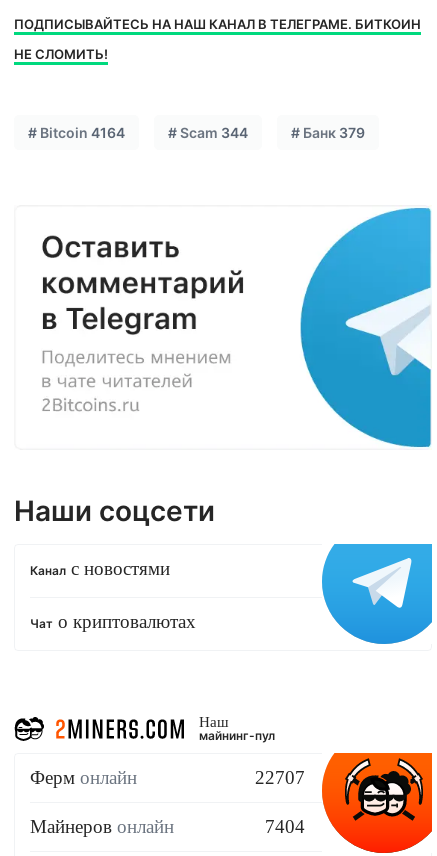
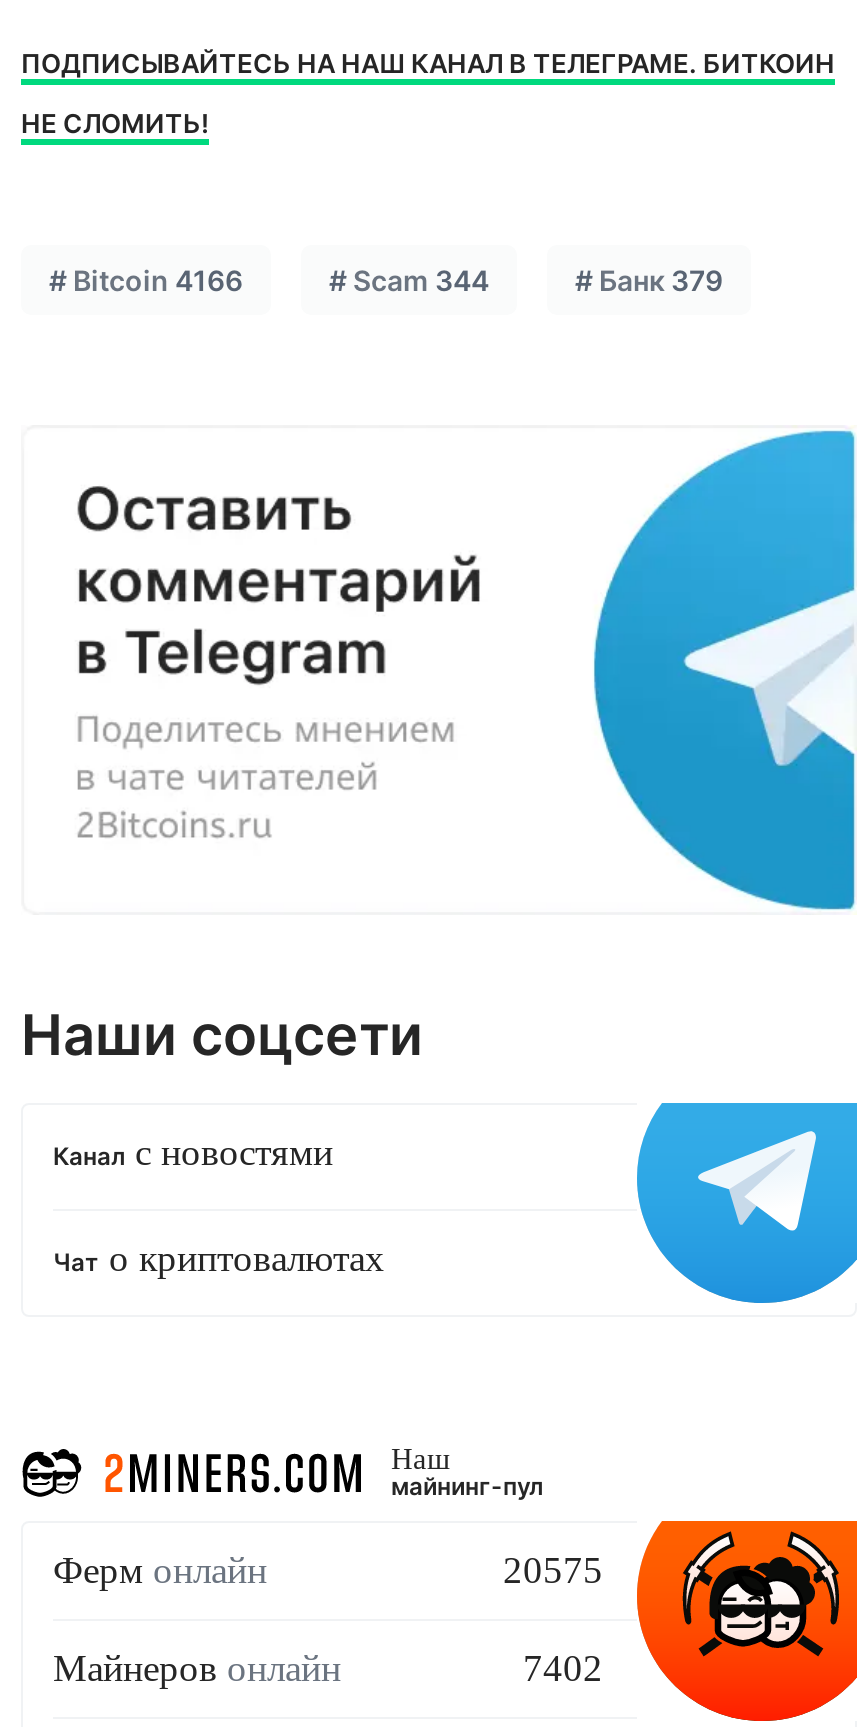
[28,124,125,141] #Bitcoin 4164 -> [49,264,243,298] #Bitcoin 4166
[255,767,305,788] 22707 -> [503,1549,603,1591] 20575
[265,816,305,837] 7404 -> [523,1647,603,1689] 7402

